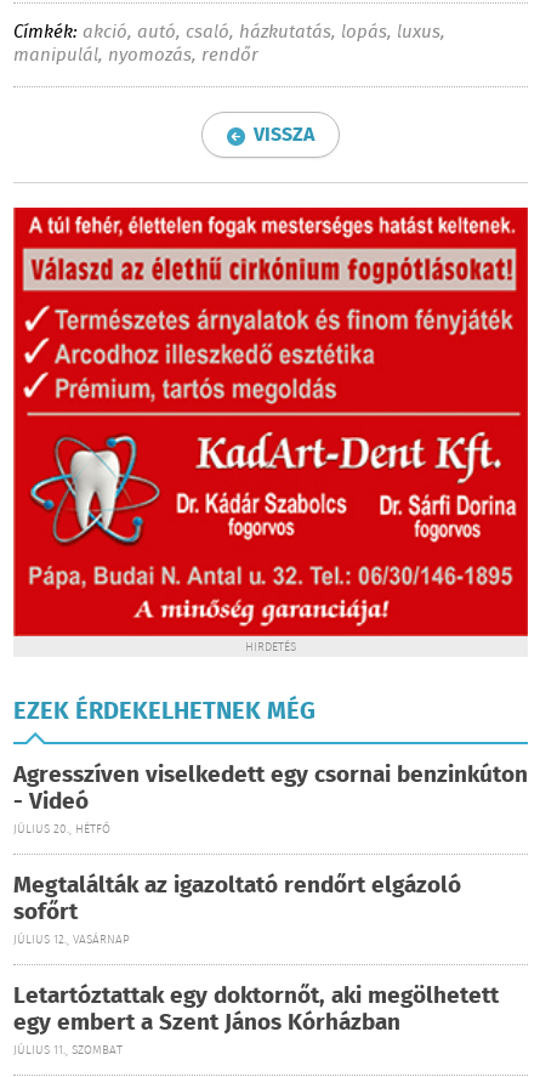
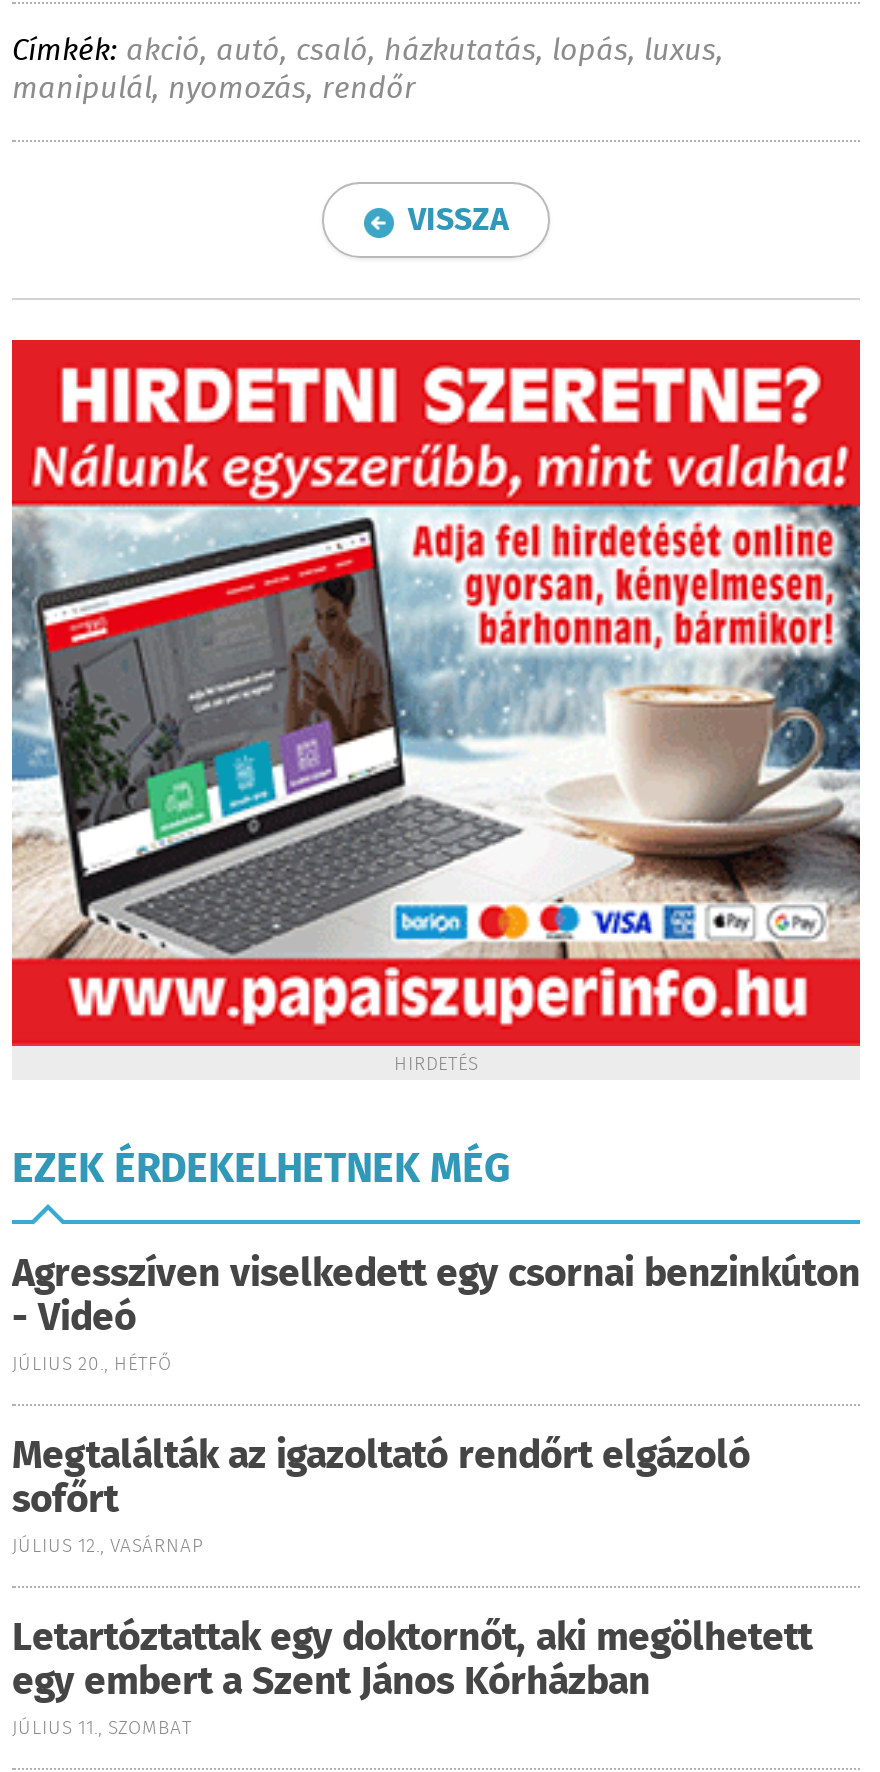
[12,216,529,627] [image] -> [10,356,862,1040] [image]

